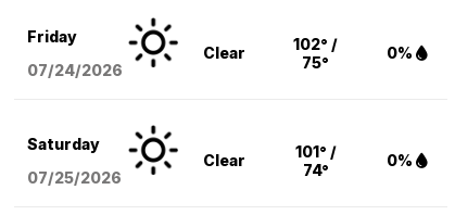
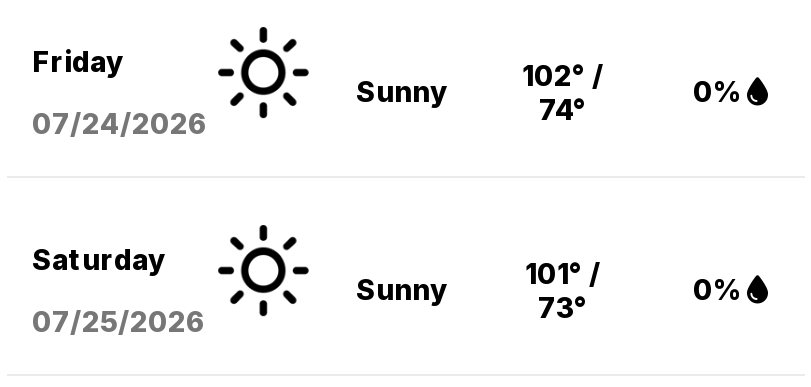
[204,44,246,62] Clear -> [356,75,448,109] Sunny
[302,54,330,72] 75° -> [539,93,587,127] 74°
[204,151,246,170] Clear -> [356,273,448,307] Sunny
[303,161,329,180] 74° -> [538,291,588,325] 73°

